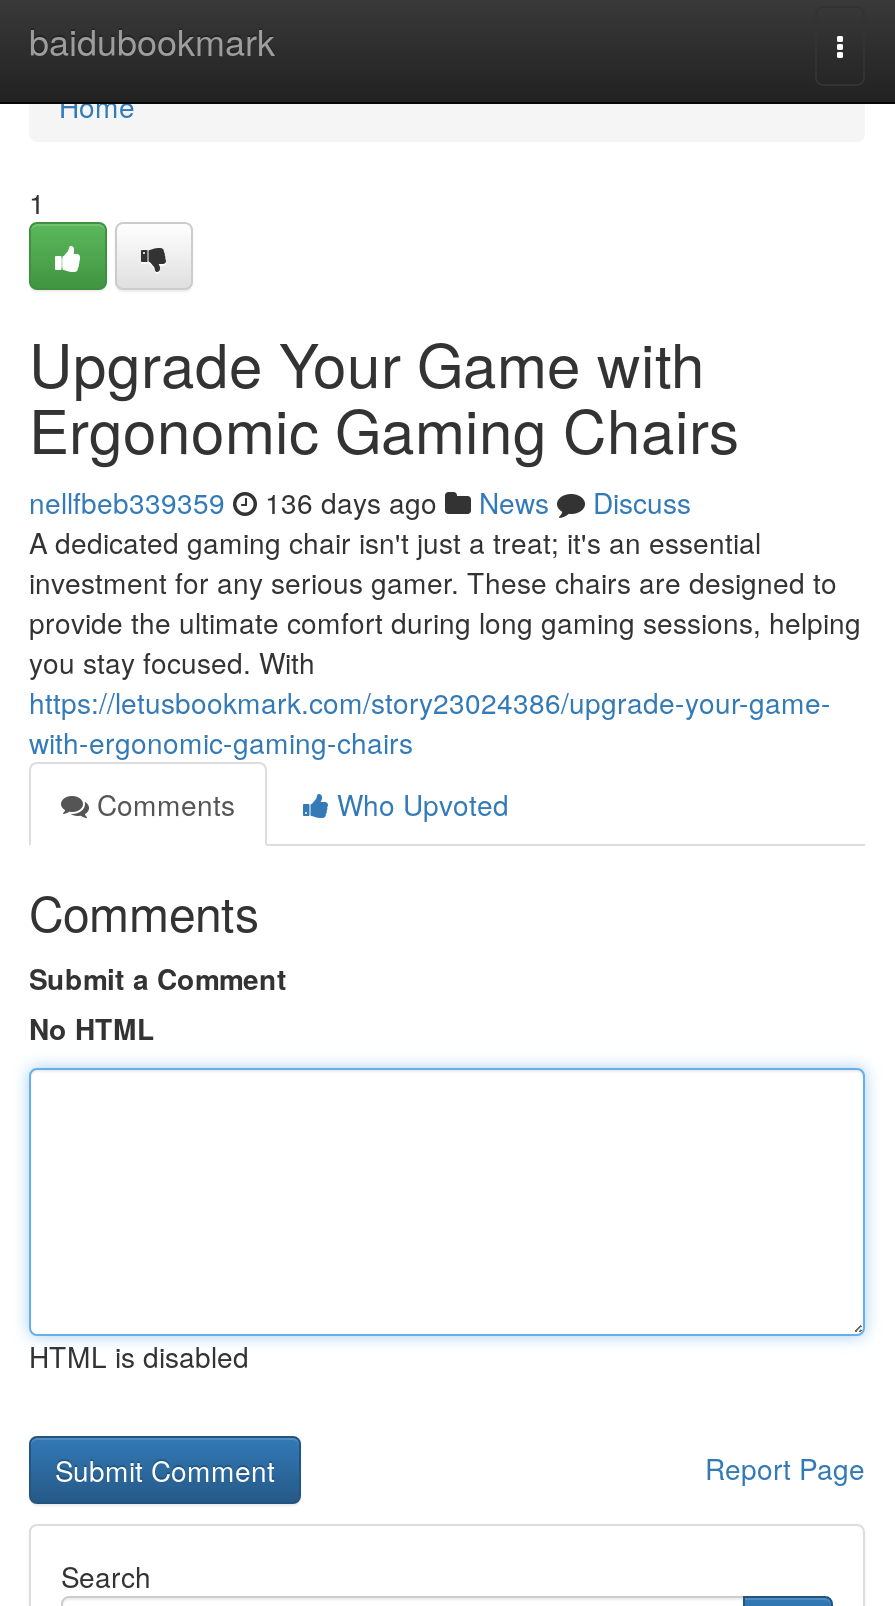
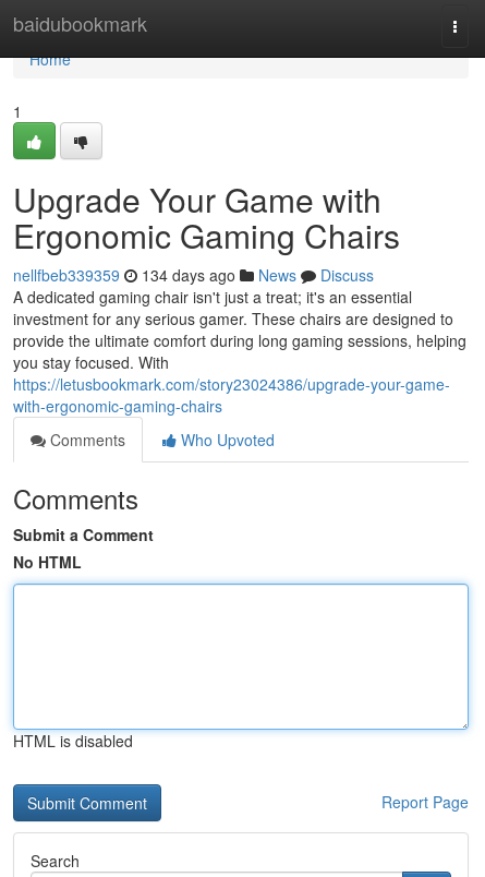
[29,482,691,522] nellfbeb339359 136 days ago News Discuss -> [13,264,374,286] nellfbeb339359 134 days ago News Discuss

